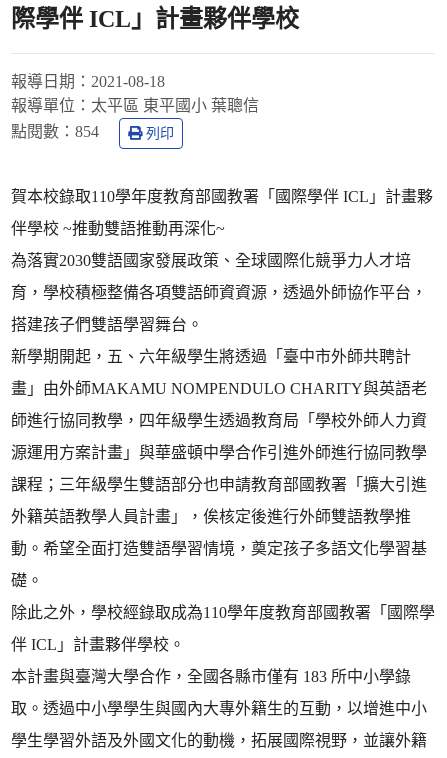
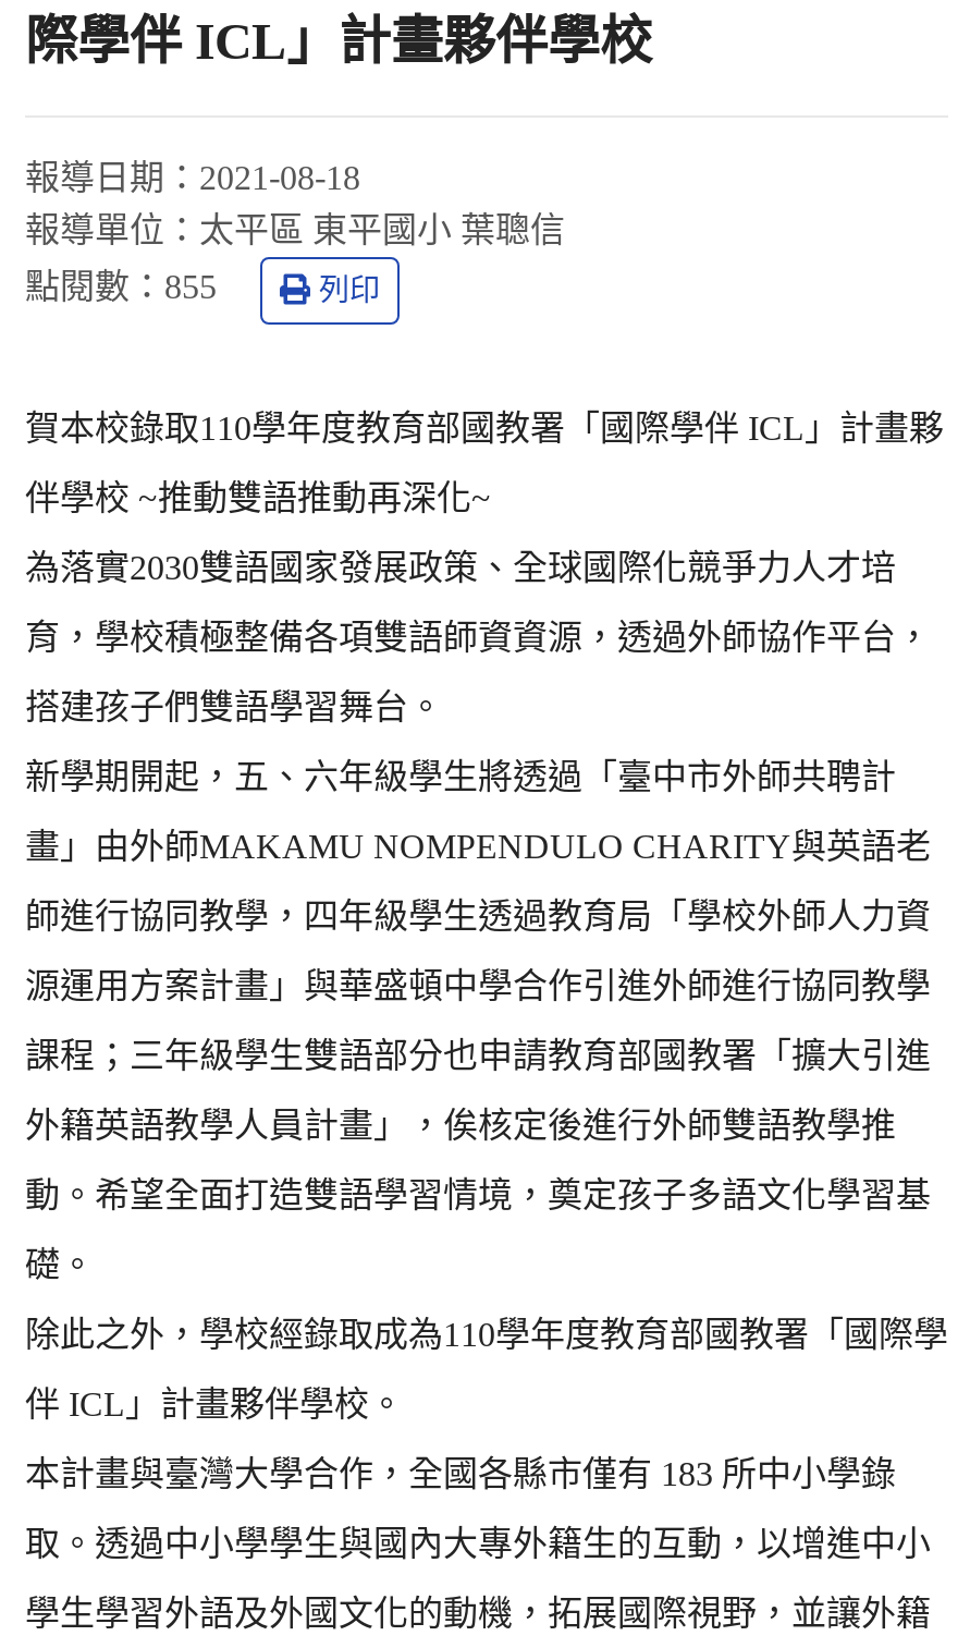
[11,123,99,140] 點閱數：854 -> [25,268,217,305] 點閱數：855

